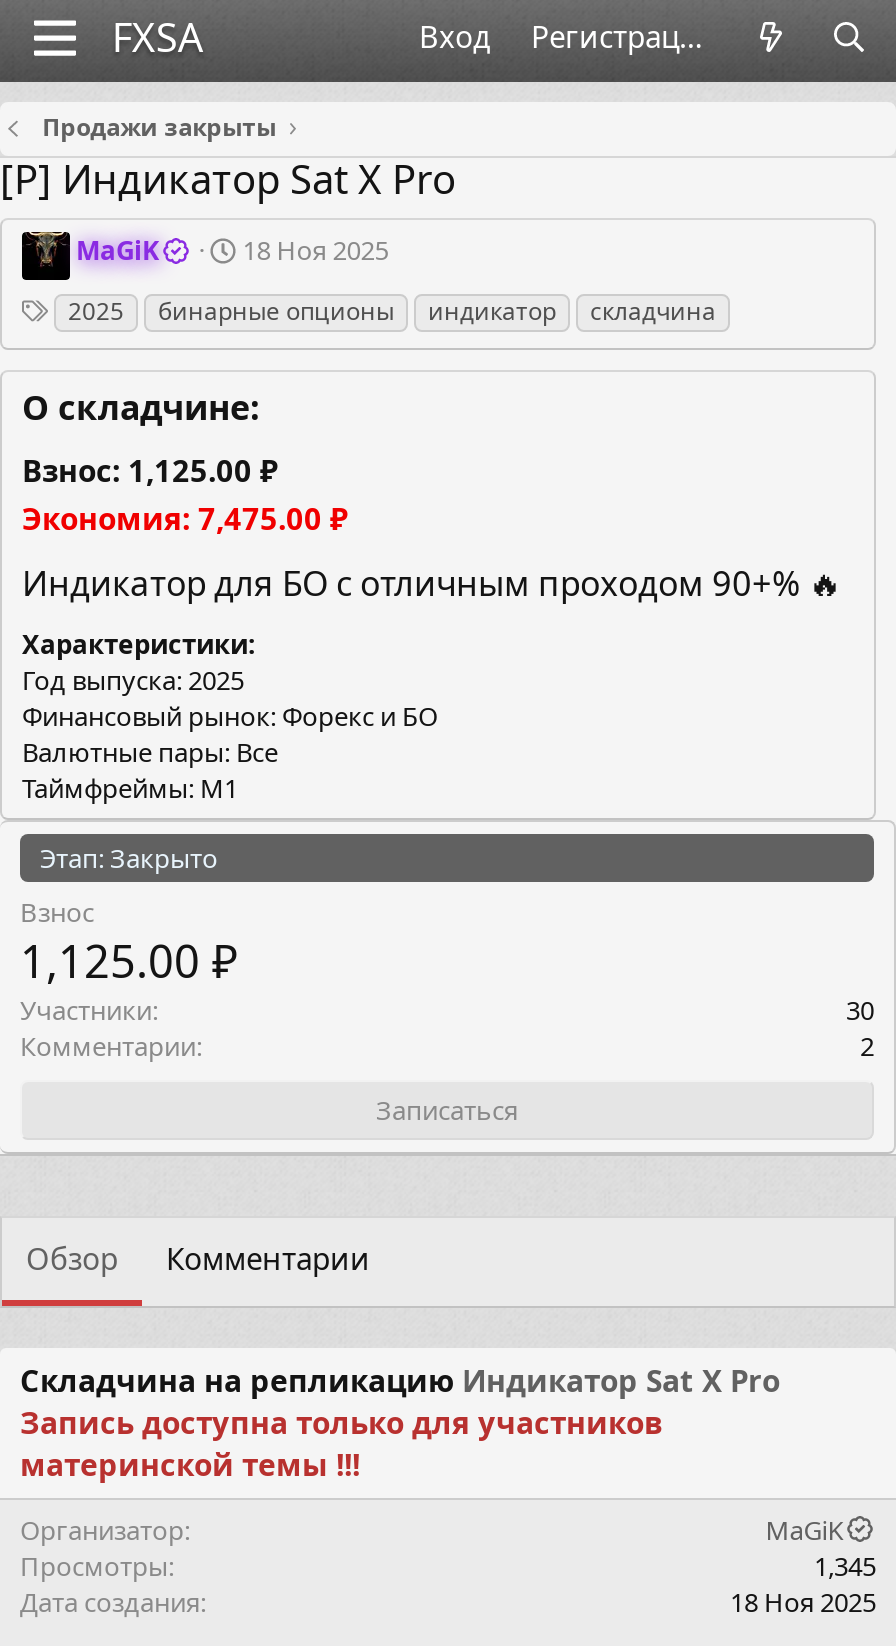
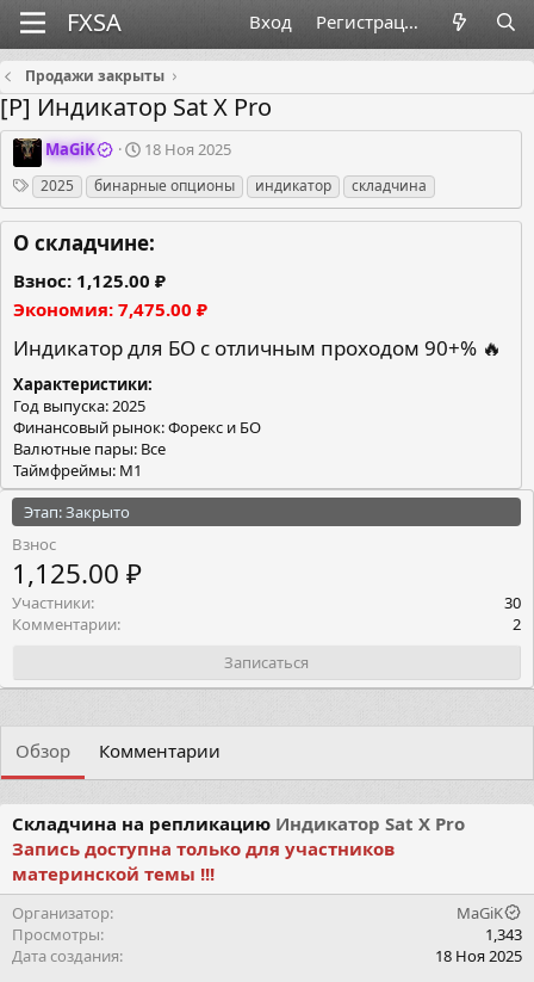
[814,1548,876,1584] 1,345 -> [485,923,522,945] 1,343

